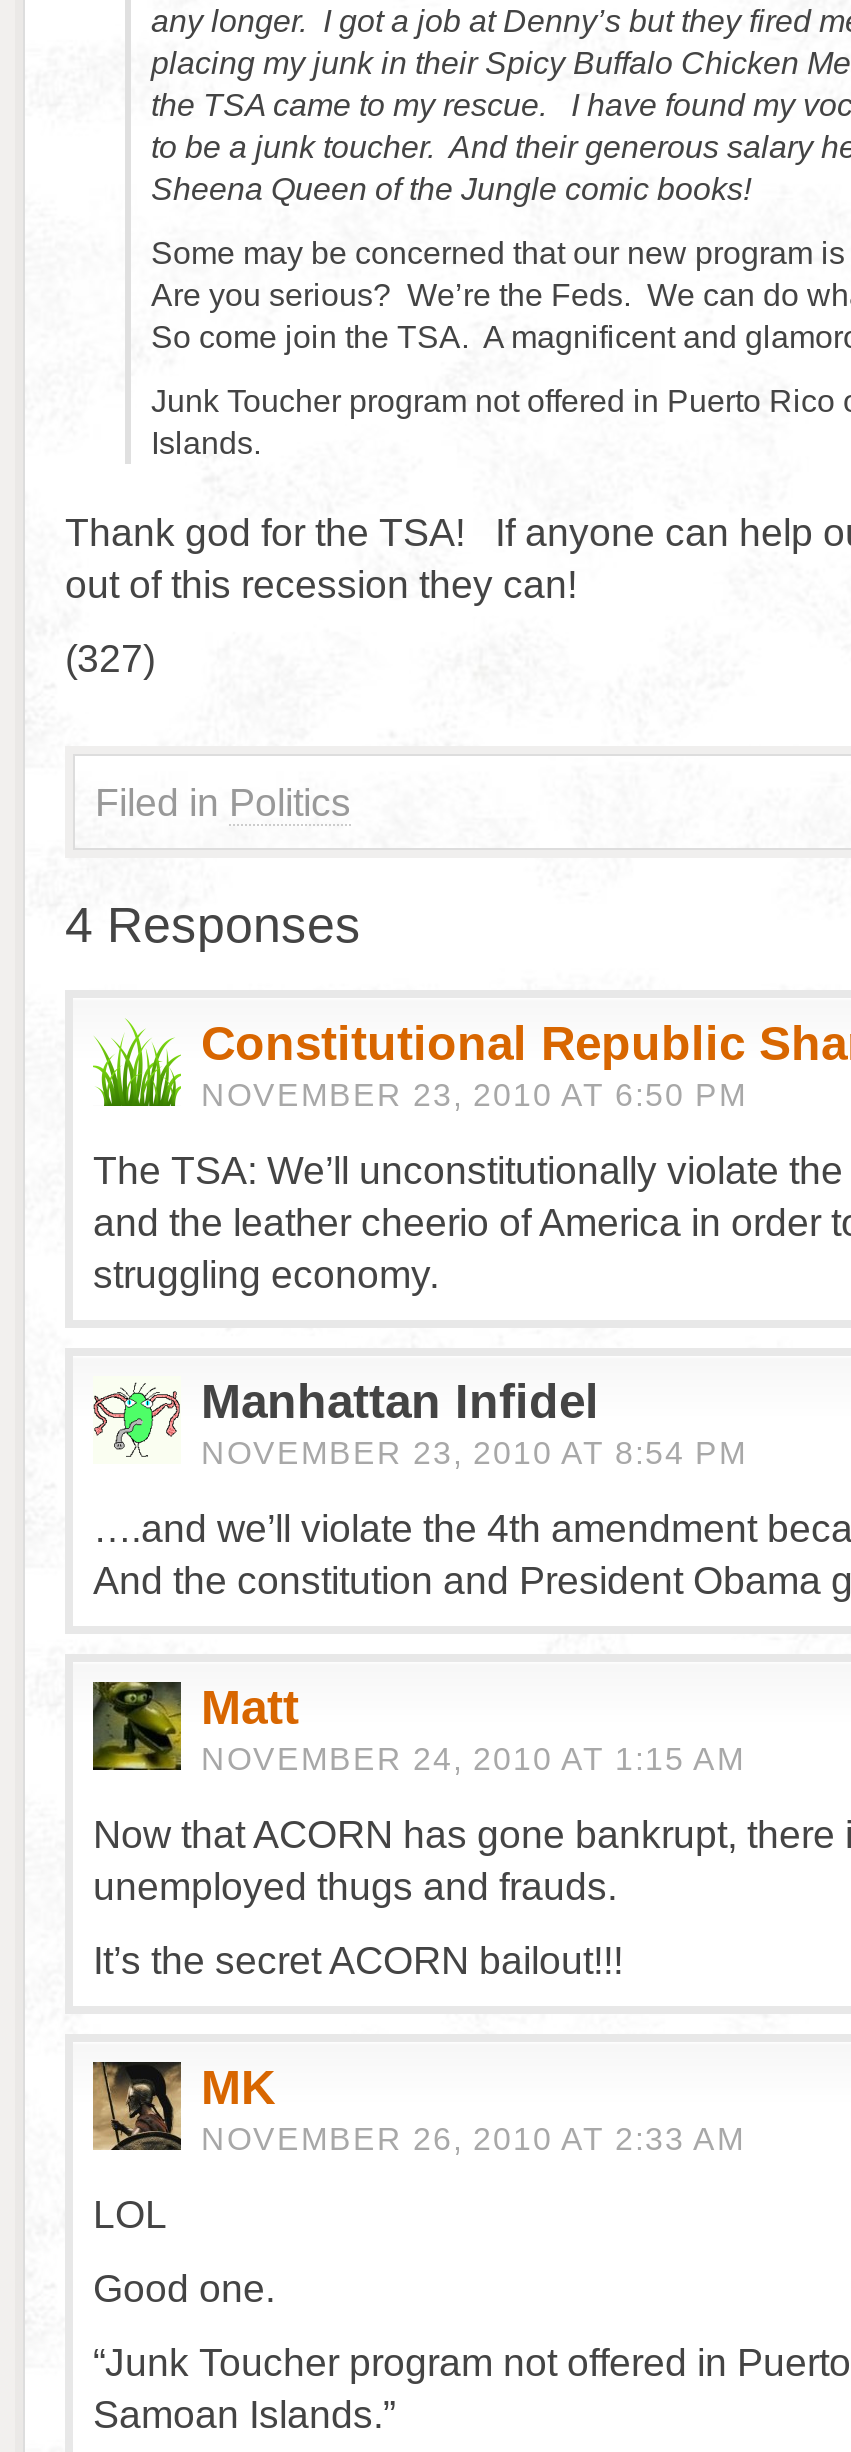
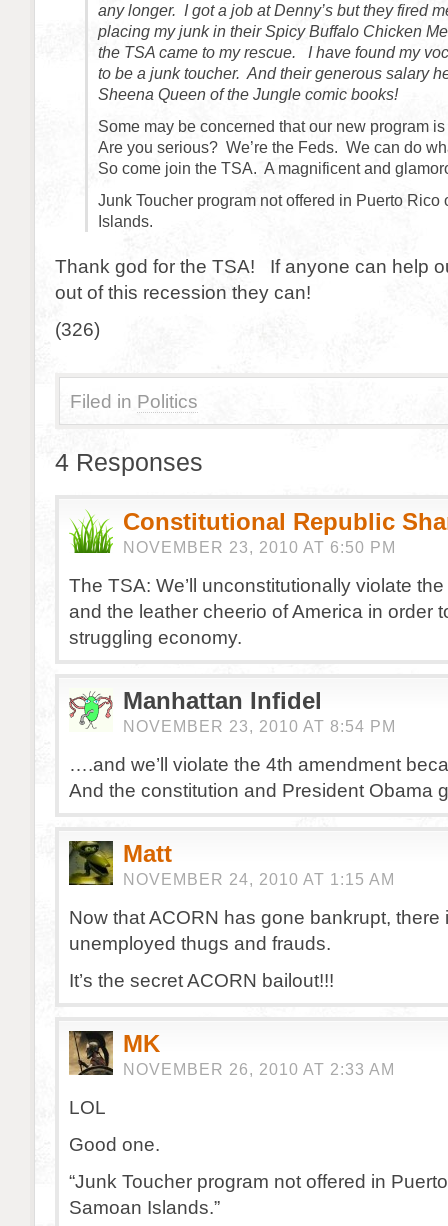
[65,636,155,680] (327) -> [55,318,100,340] (326)

